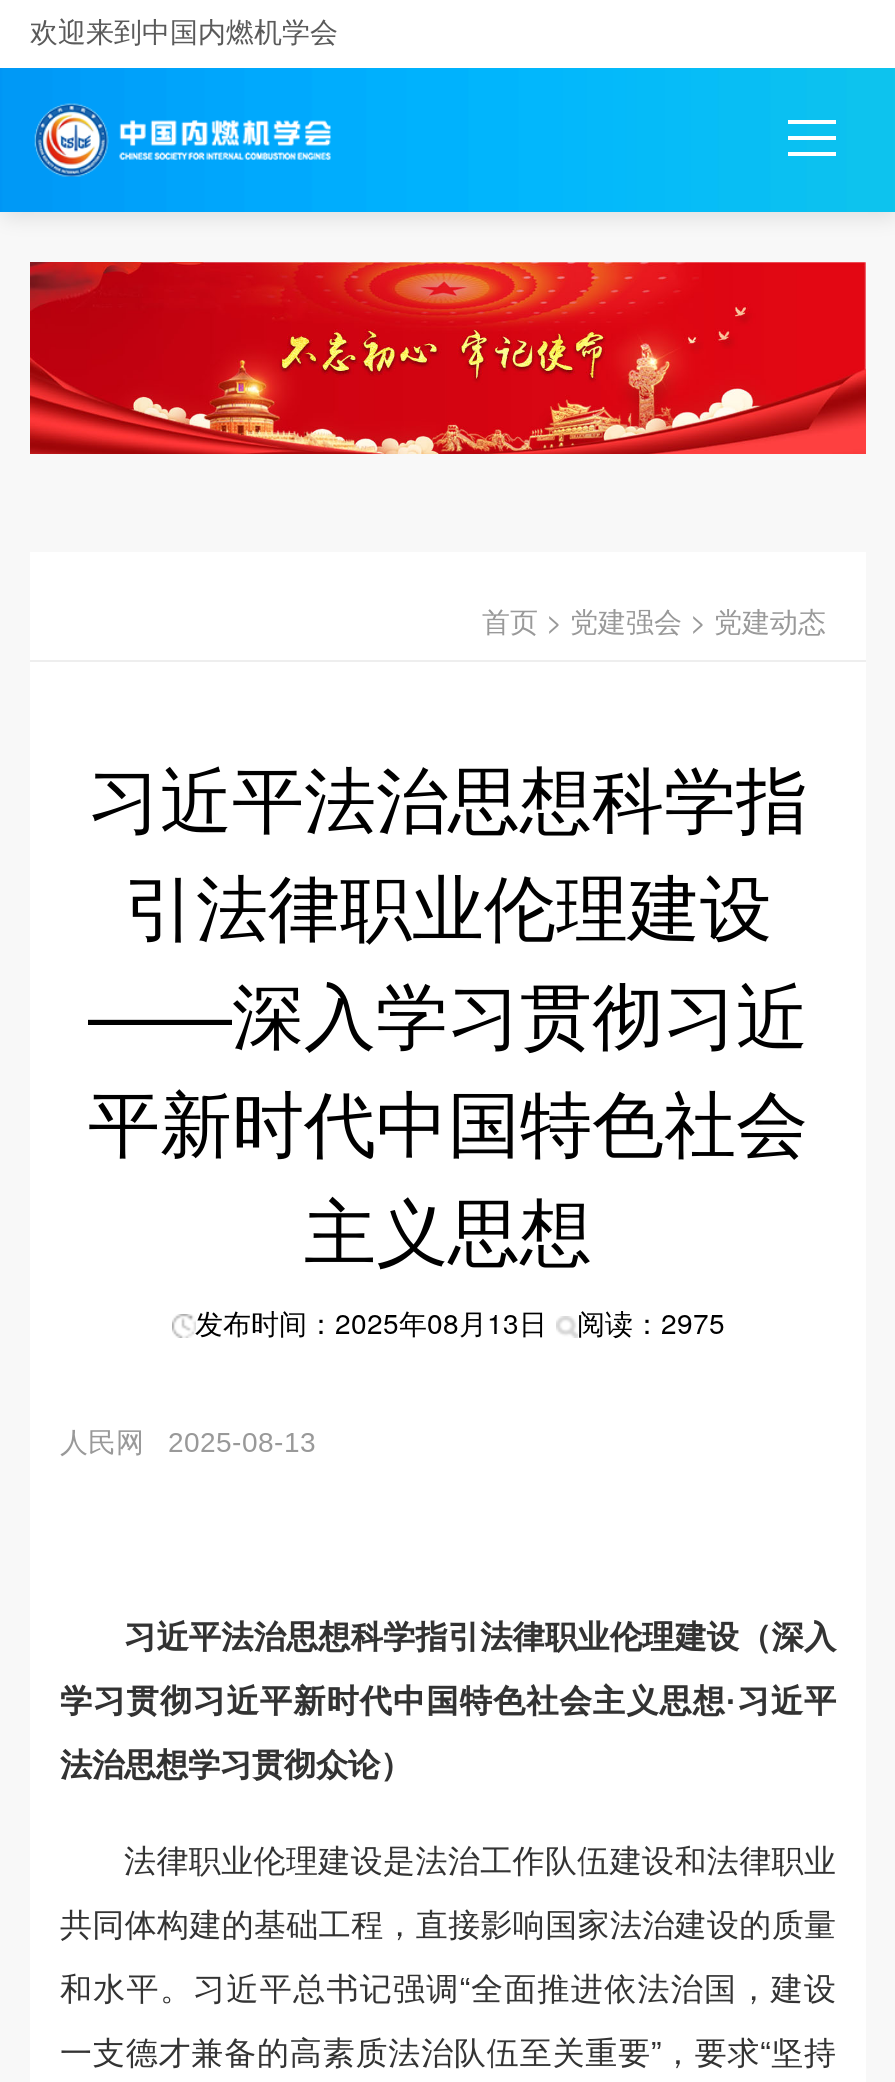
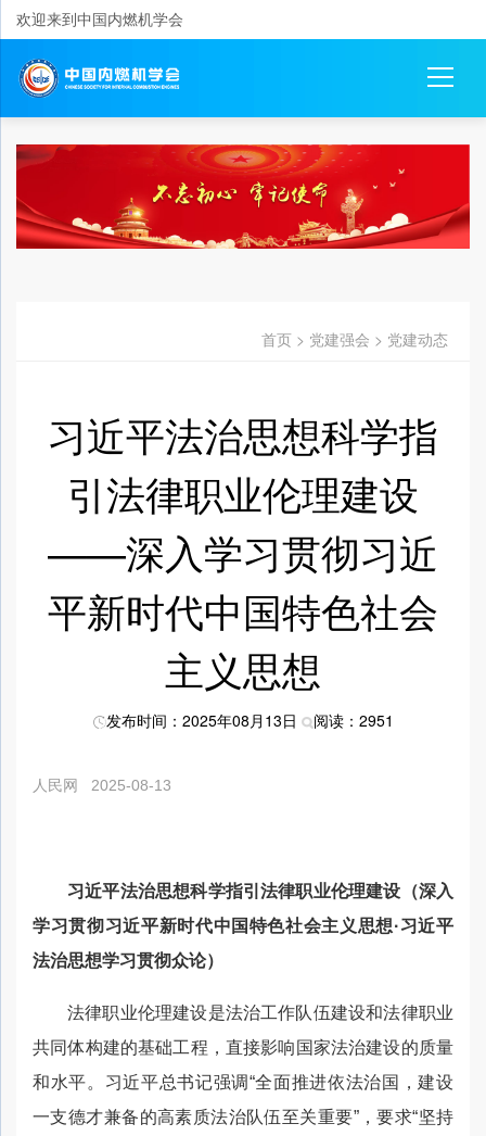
[195,1302,725,1342] 发布时间：2025年08月13日 阅读：2975 -> [106,709,393,731] 发布时间：2025年08月13日 阅读：2951

